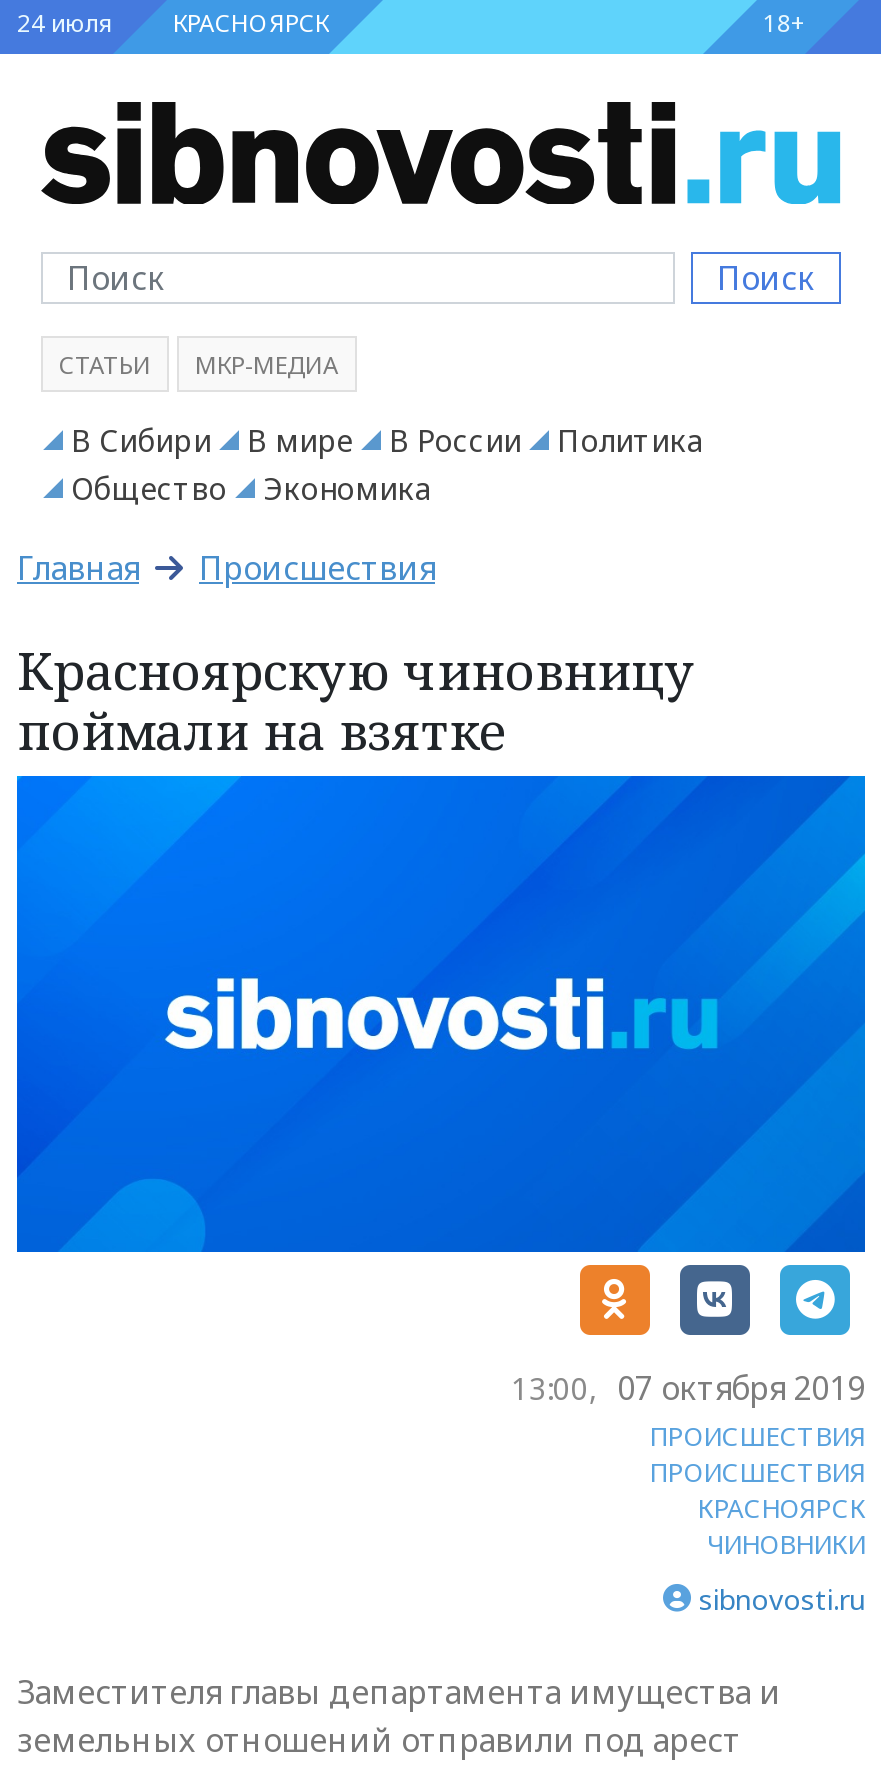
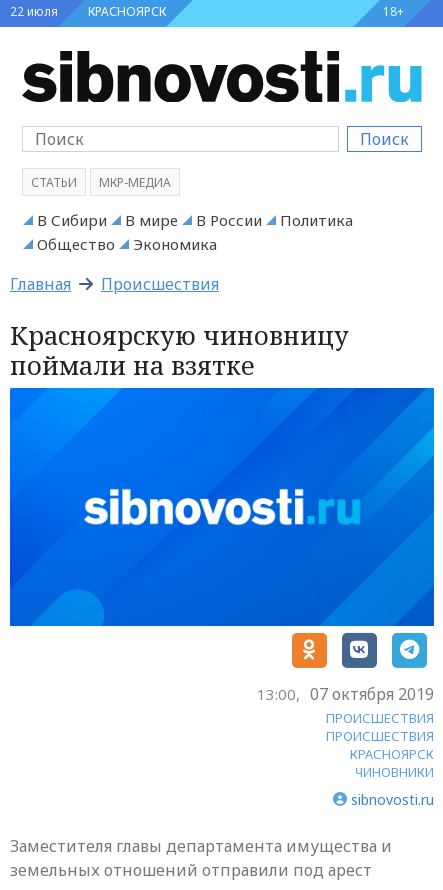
[17,6,329,40] 24 июля КРАСНОЯРСК -> [10,3,166,20] 22 июля КРАСНОЯРСК

